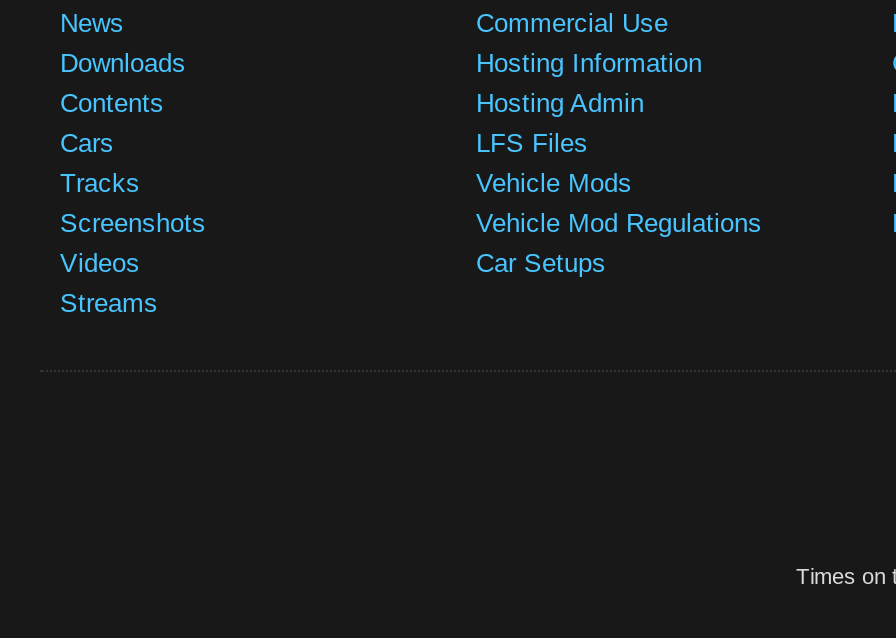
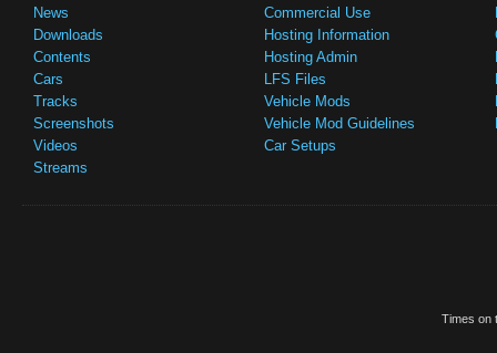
[476,208,762,238] Vehicle Mod Regulations -> [264,115,415,132] Vehicle Mod Guidelines

